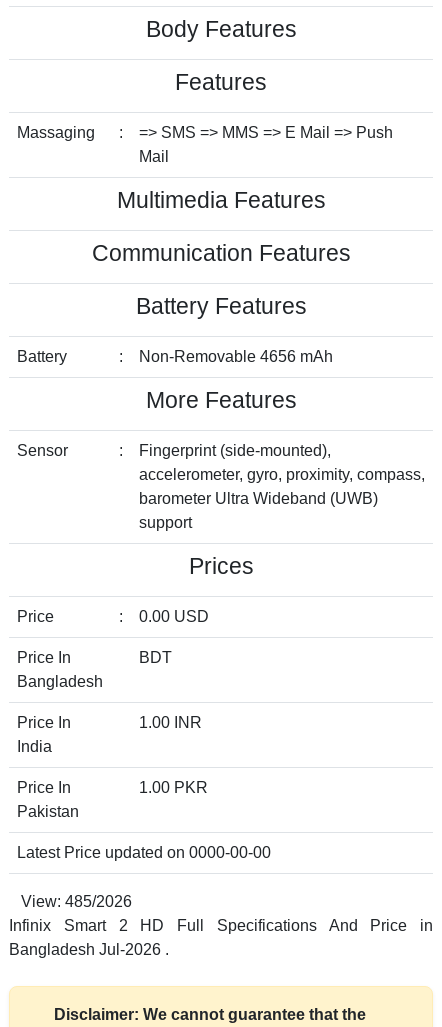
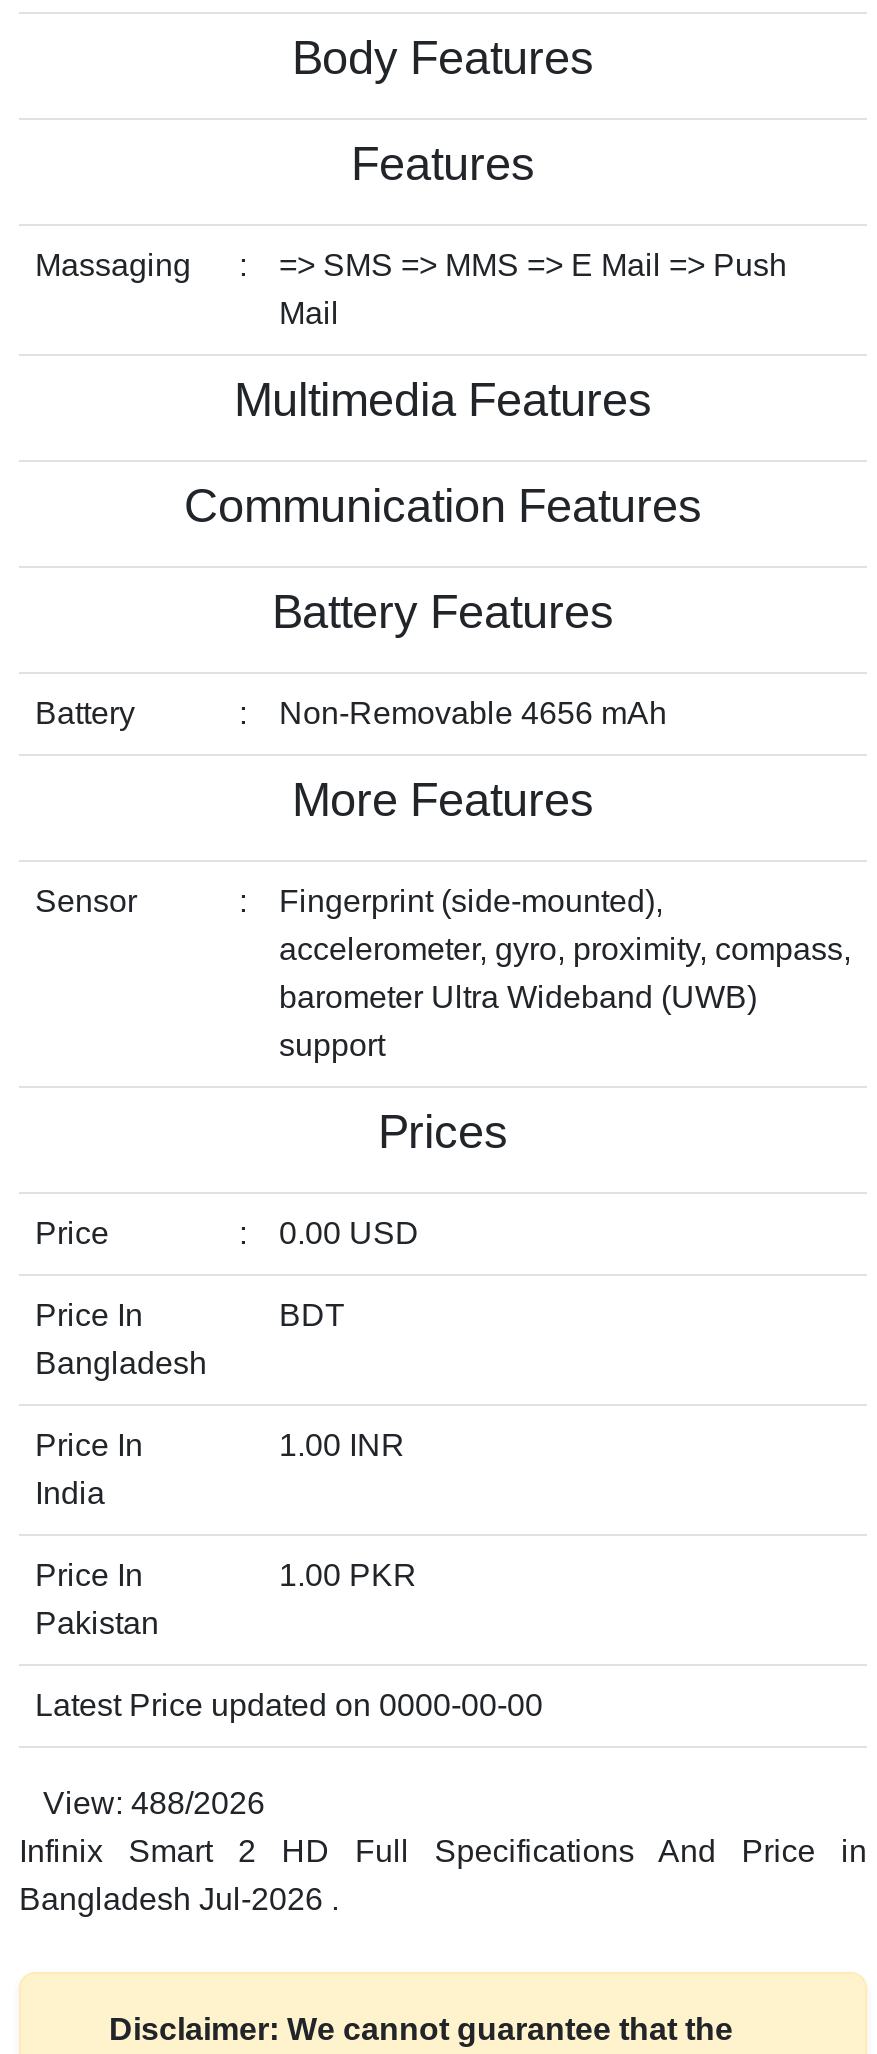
[9,893,132,910] View: 485/2026 -> [19,1786,265,1820] View: 488/2026

